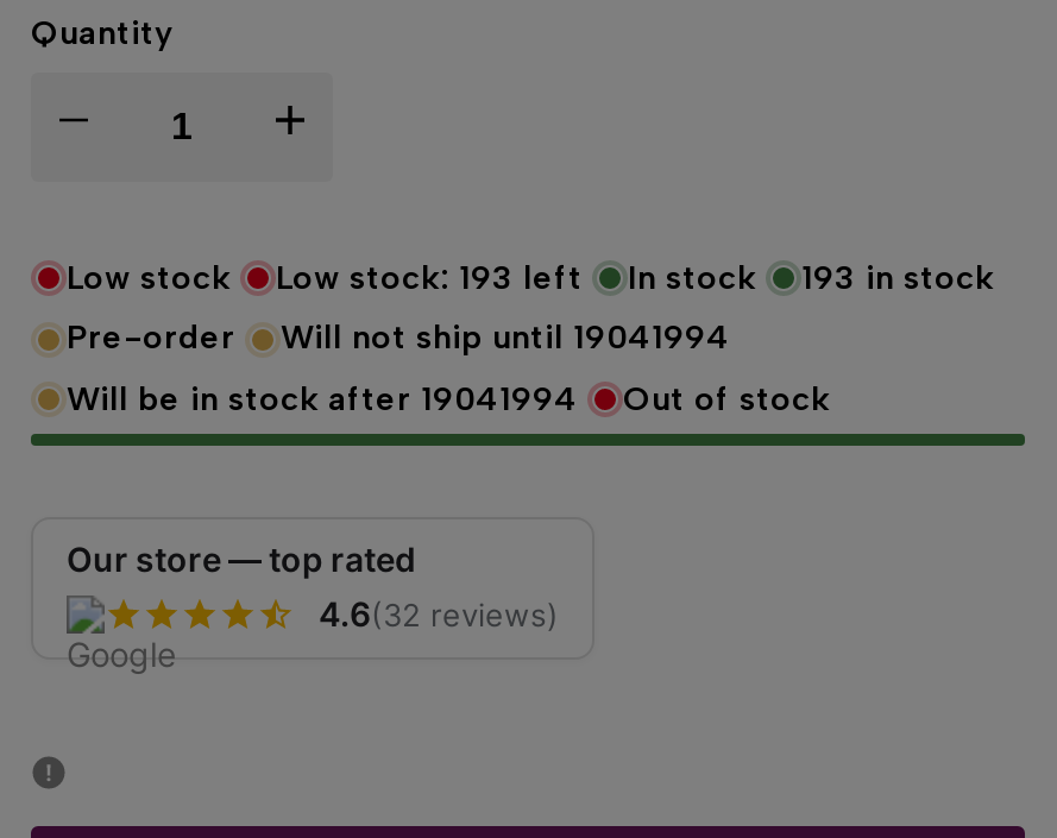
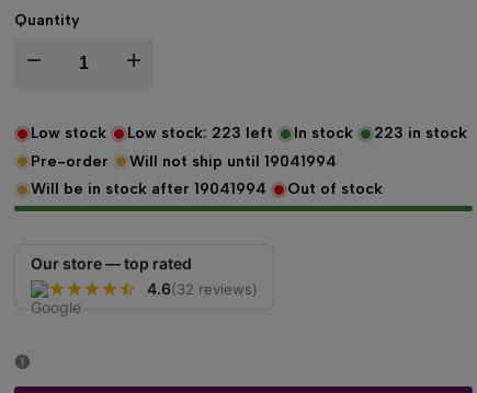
[276,257,583,298] Low stock: 193 left -> [127,124,273,143] Low stock: 223 left
[801,257,994,298] 193 in stock -> [374,124,467,143] 223 in stock

